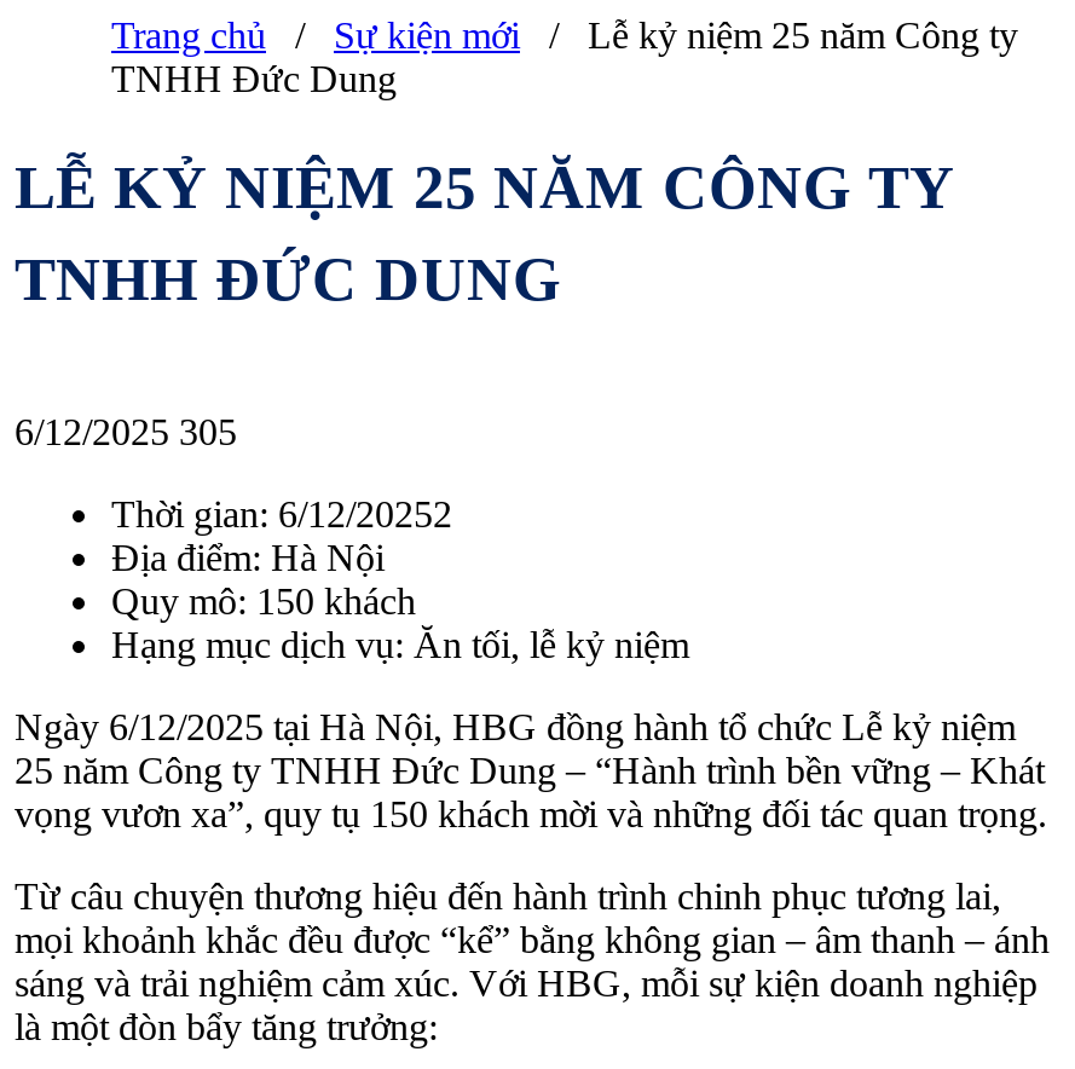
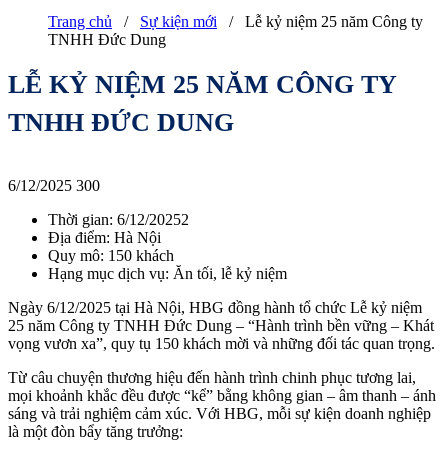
[15,412,237,453] 6/12/2025 305 -> [8,177,100,194] 6/12/2025 300

